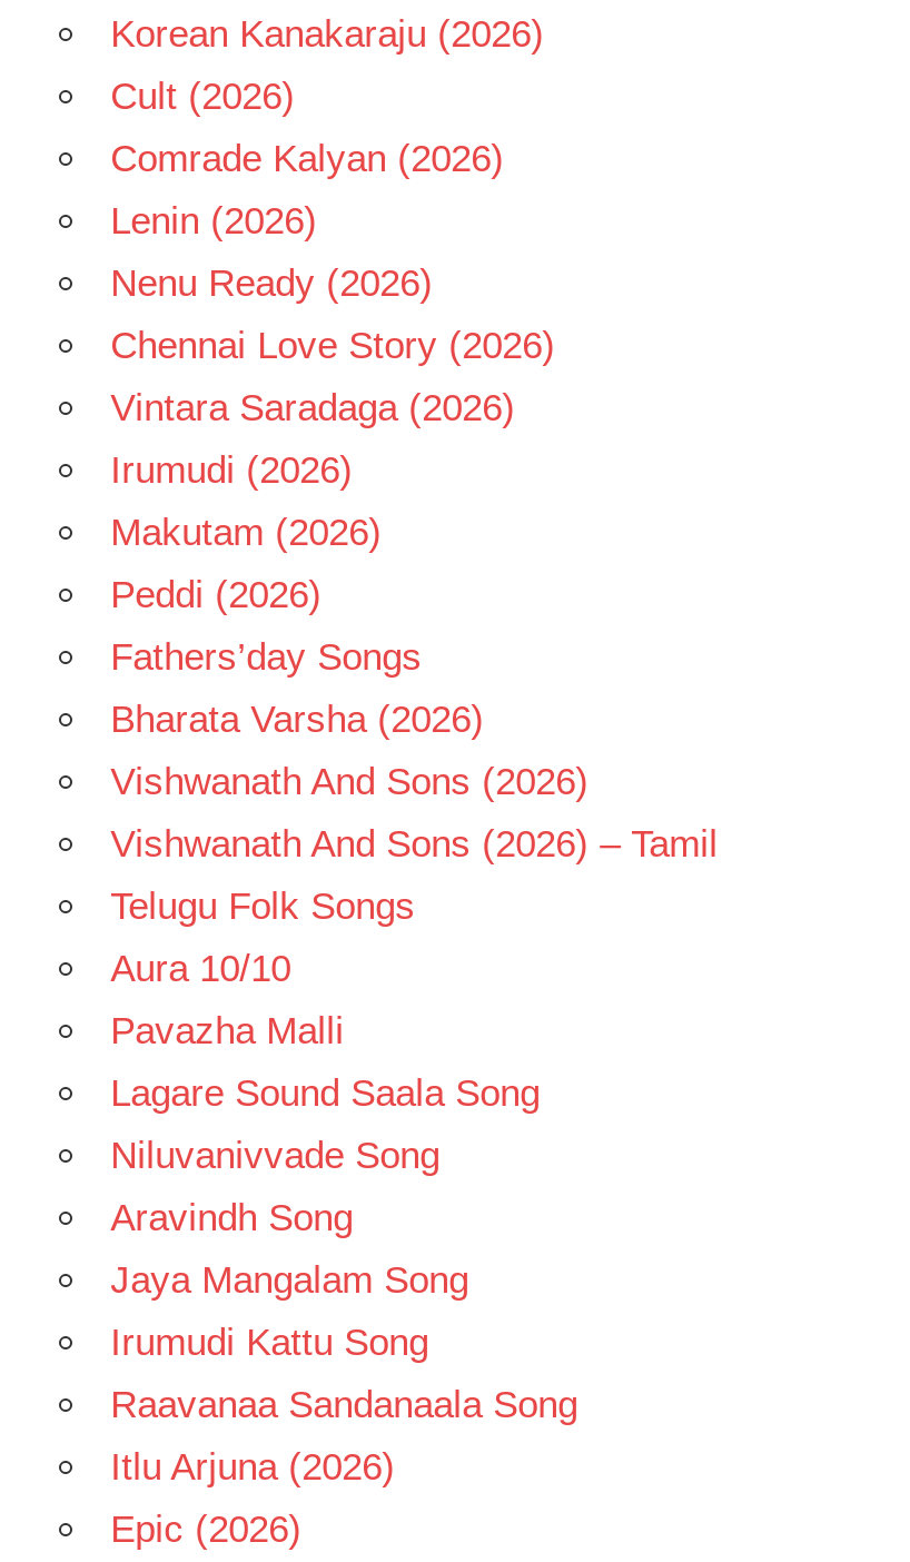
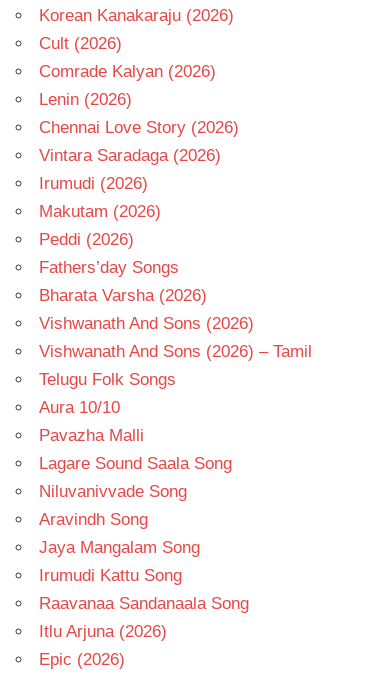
[110,263,433,306] Nenu Ready (2026) -> none

